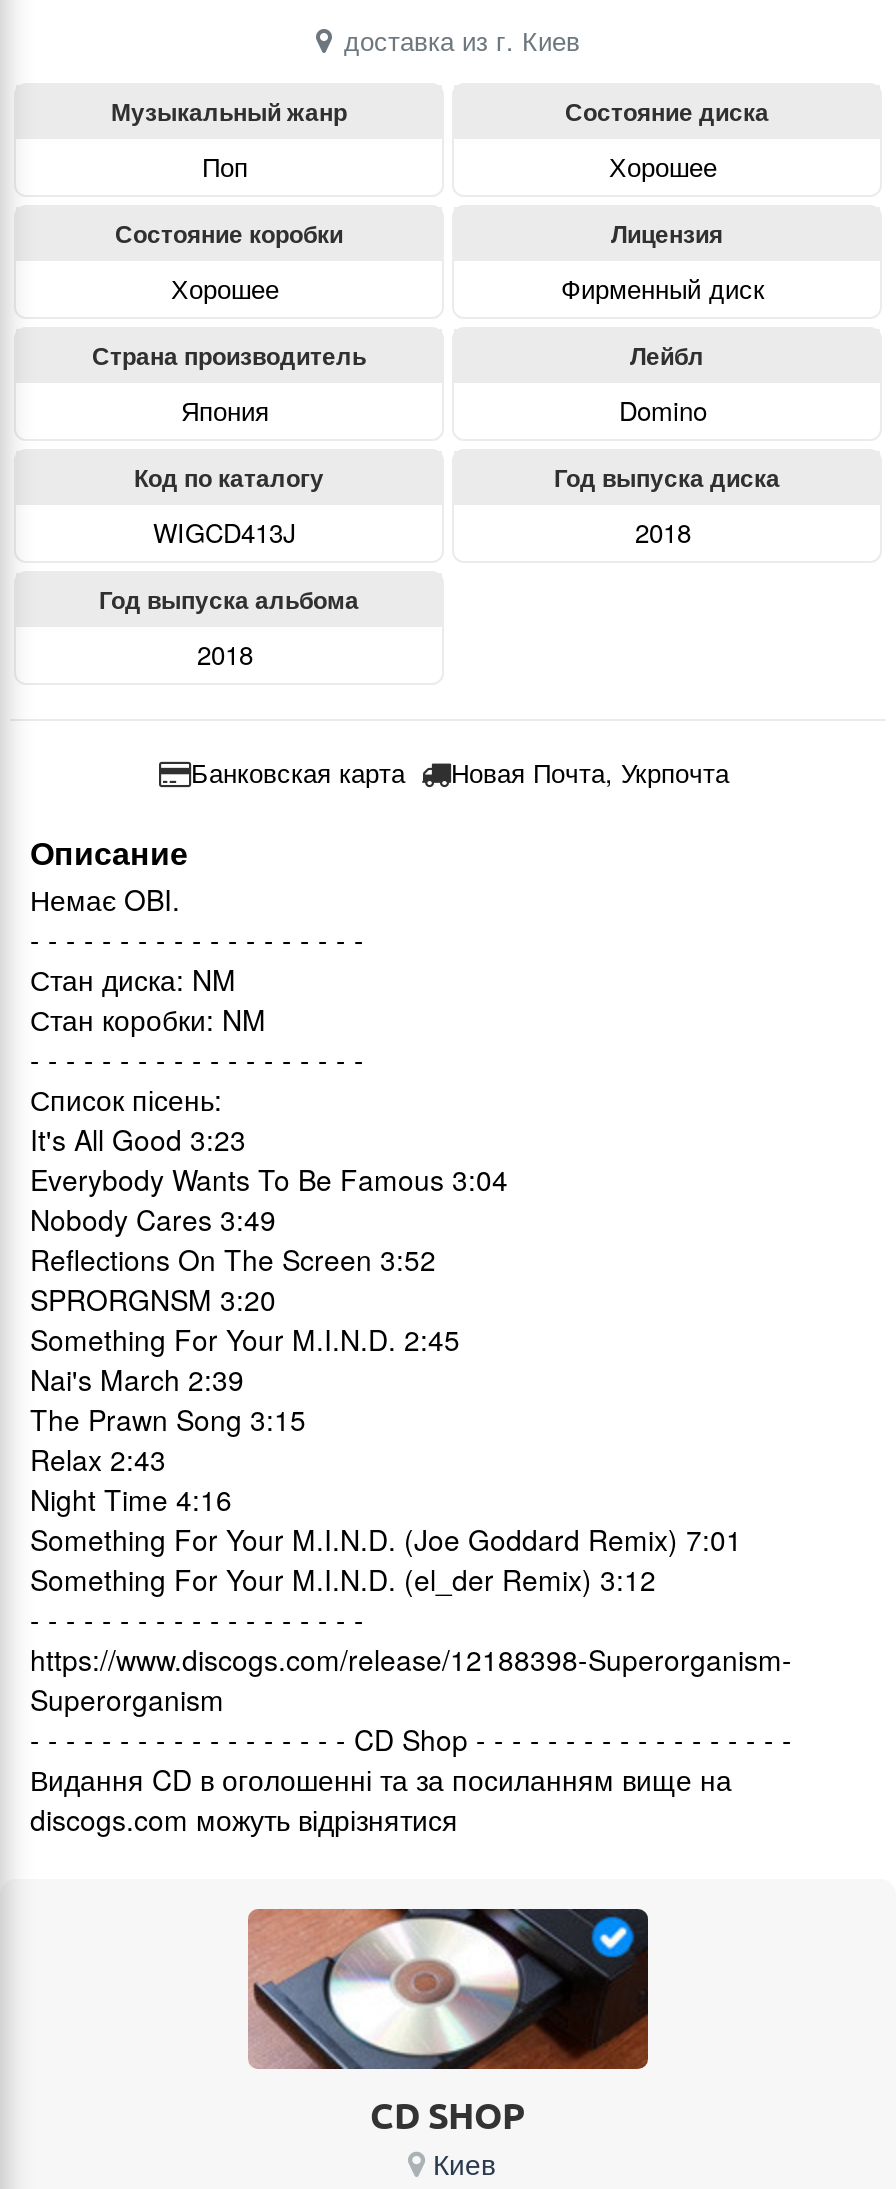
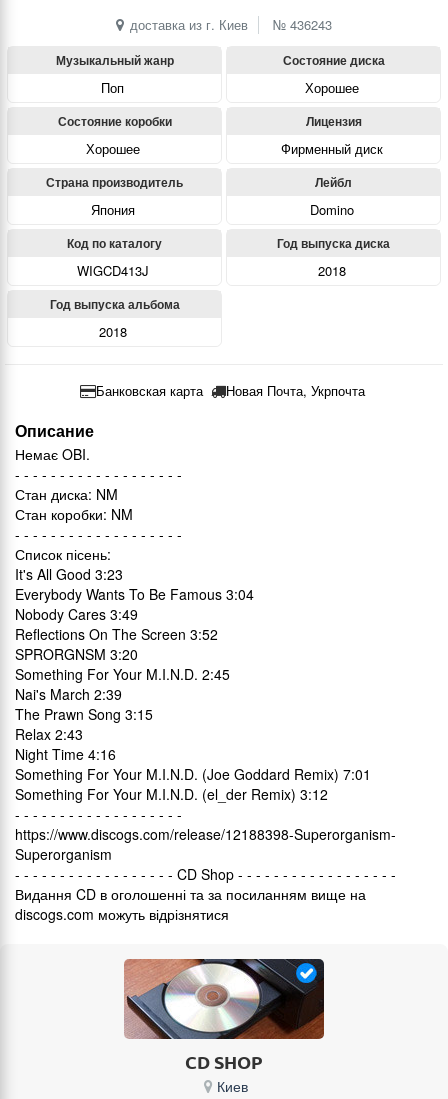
none -> [273,15,332,34] № 436243

